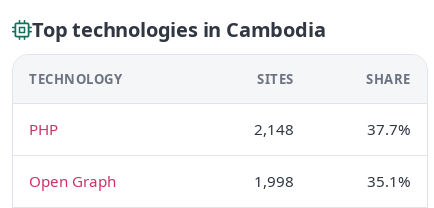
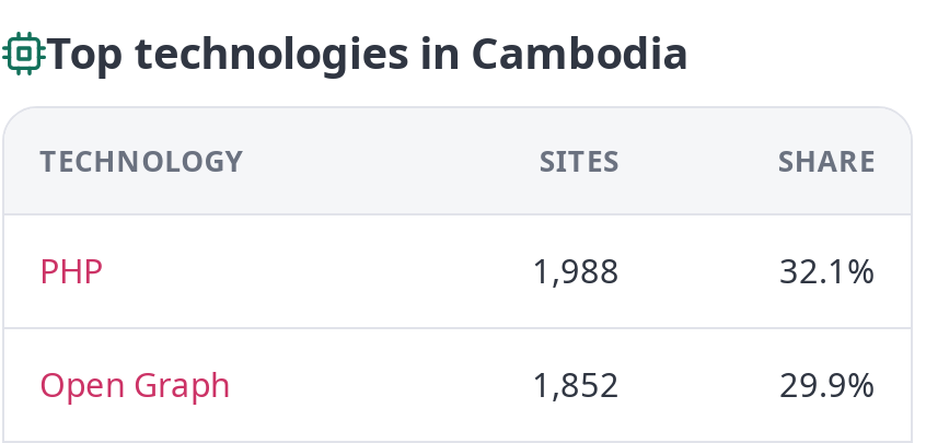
[254,119,294,139] 2,148 -> [532,247,620,291] 1,988
[367,119,411,139] 37.7% -> [779,247,876,291] 32.1%
[254,171,294,191] 1,998 -> [532,361,620,405] 1,852
[367,171,411,191] 35.1% -> [779,361,876,405] 29.9%

